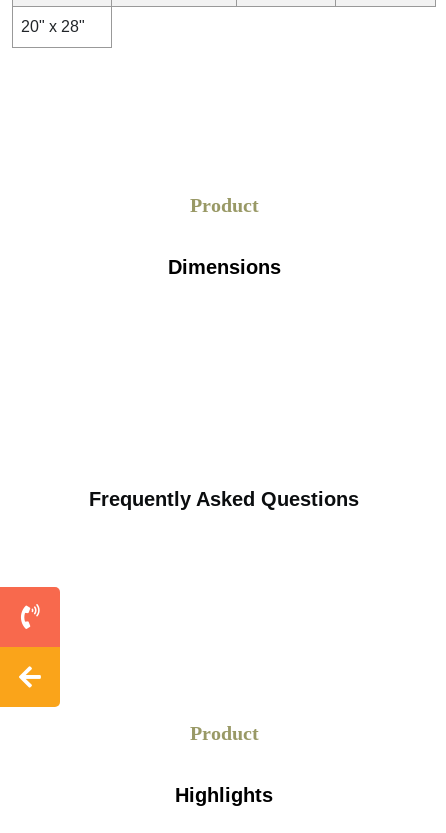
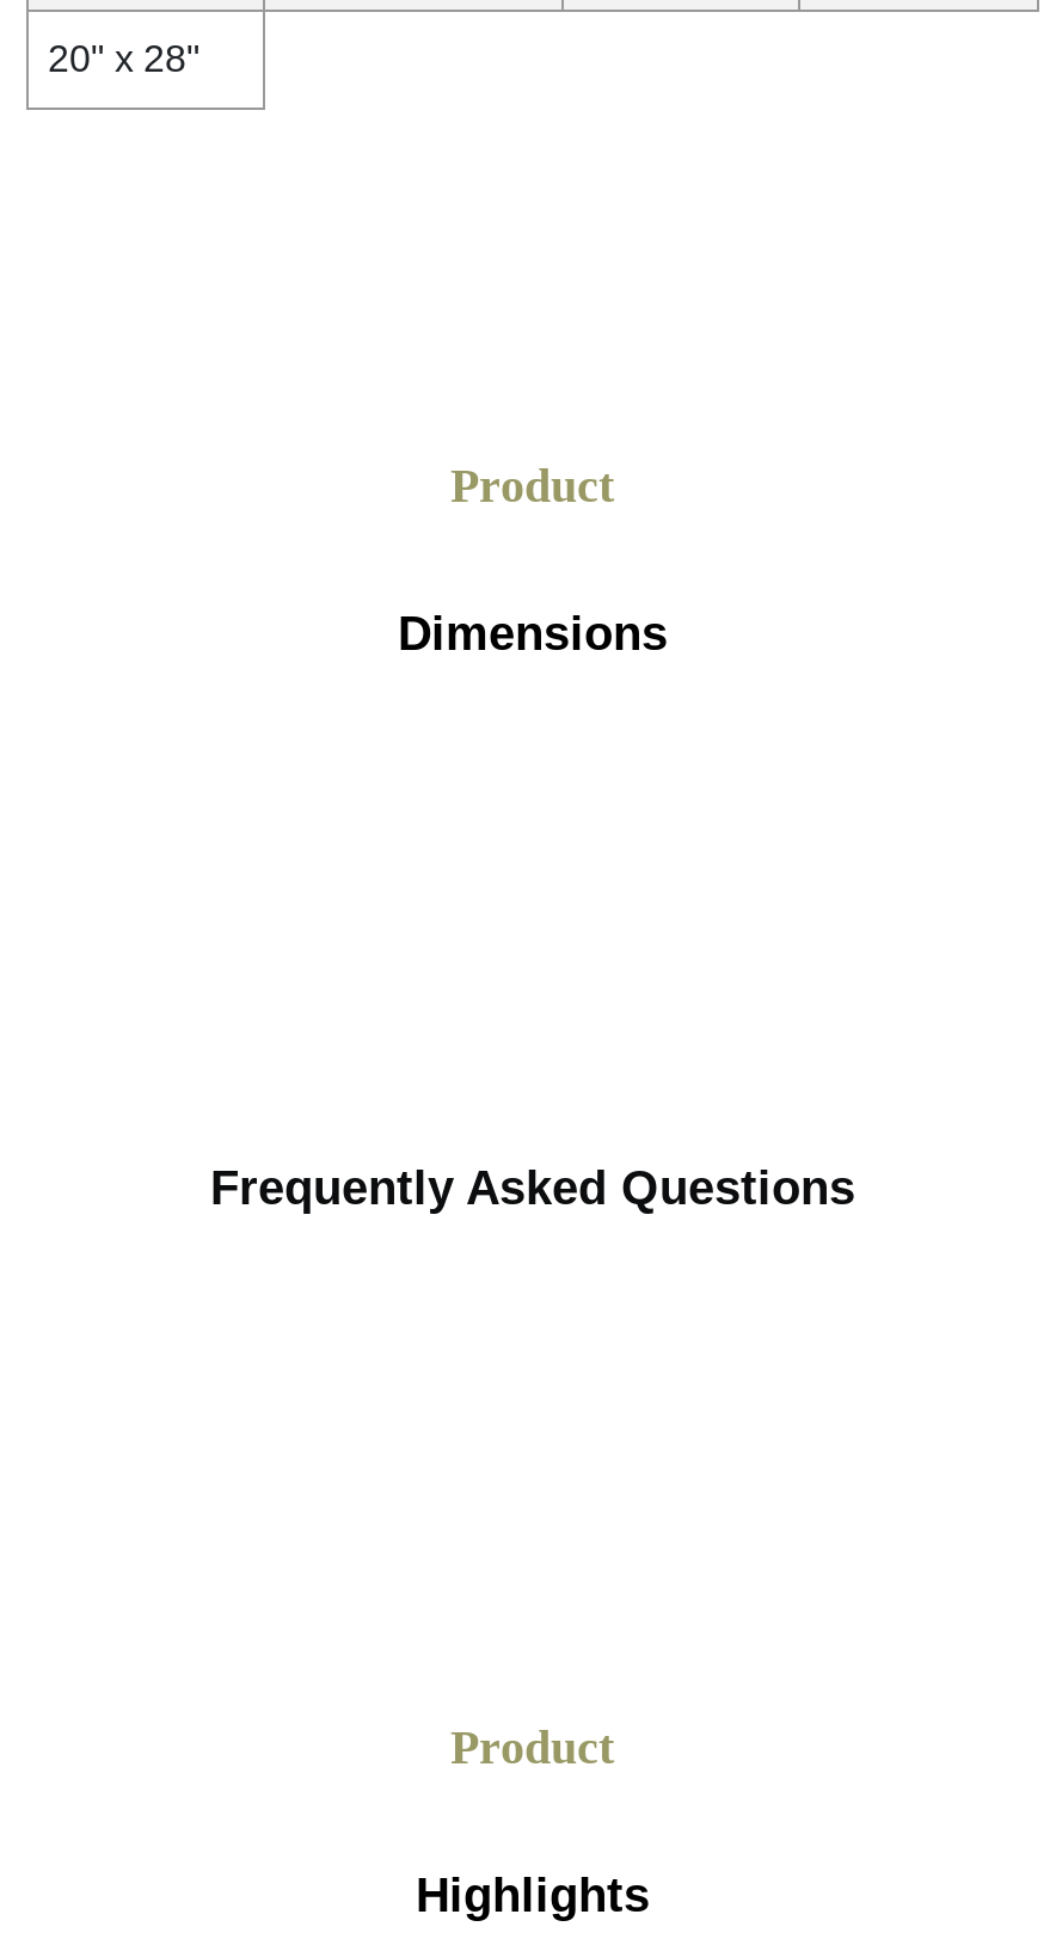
[3,586,61,708] [image] -> none

